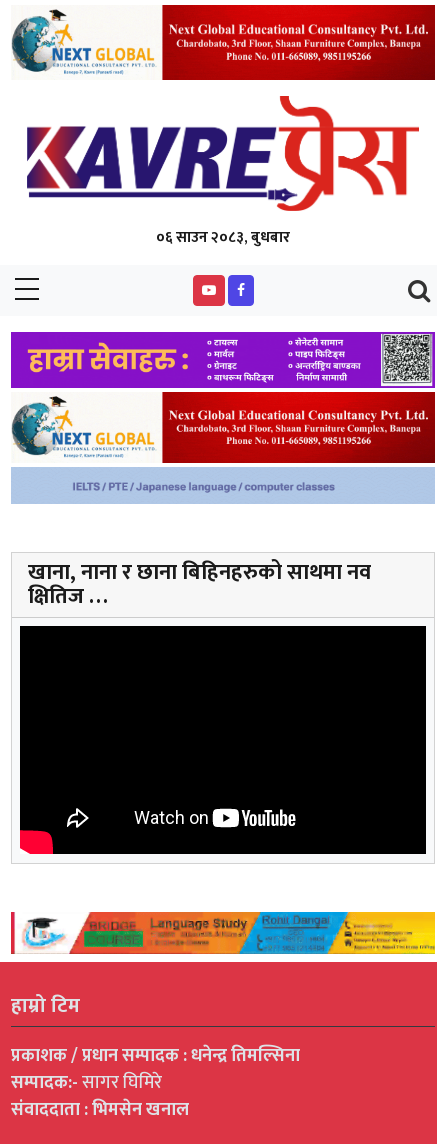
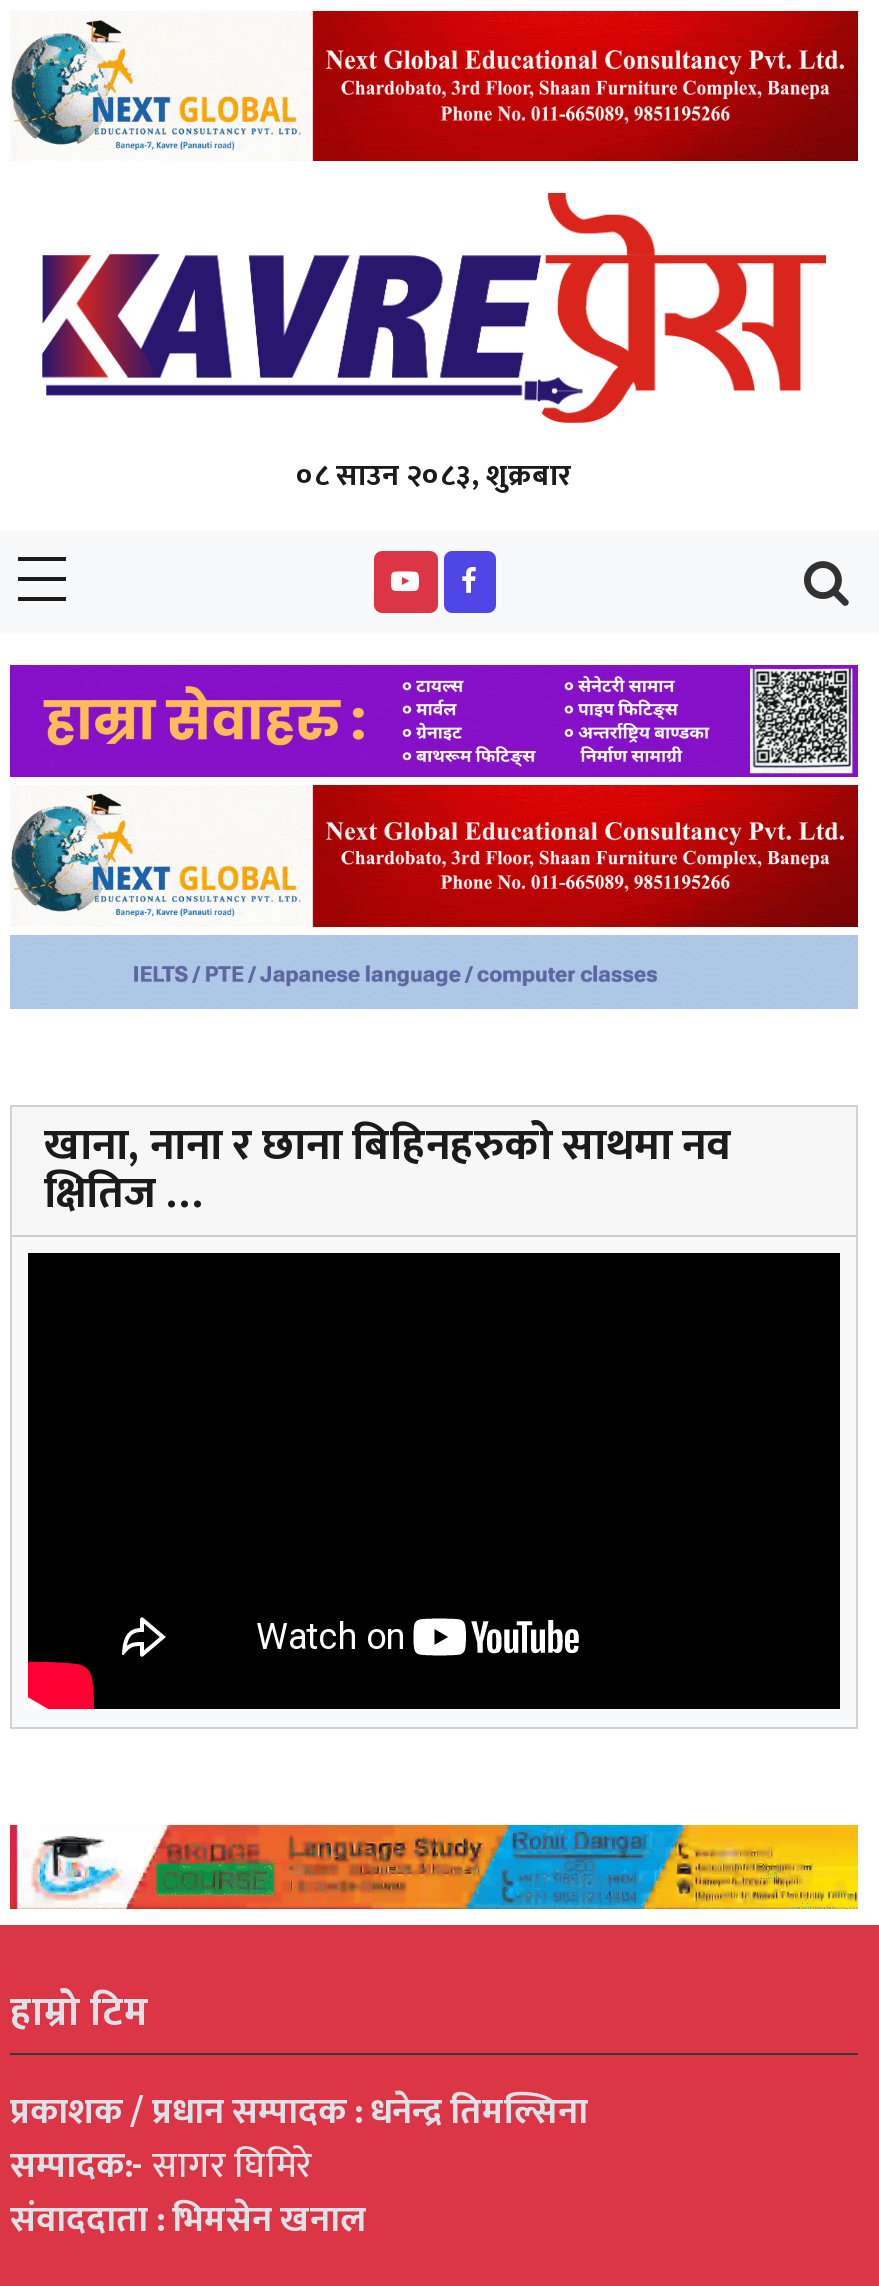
[156,225,290,250] ०६ साउन २०८३, बुधबार -> [296,451,572,501] ०८ साउन २०८३, शुक्रबार

